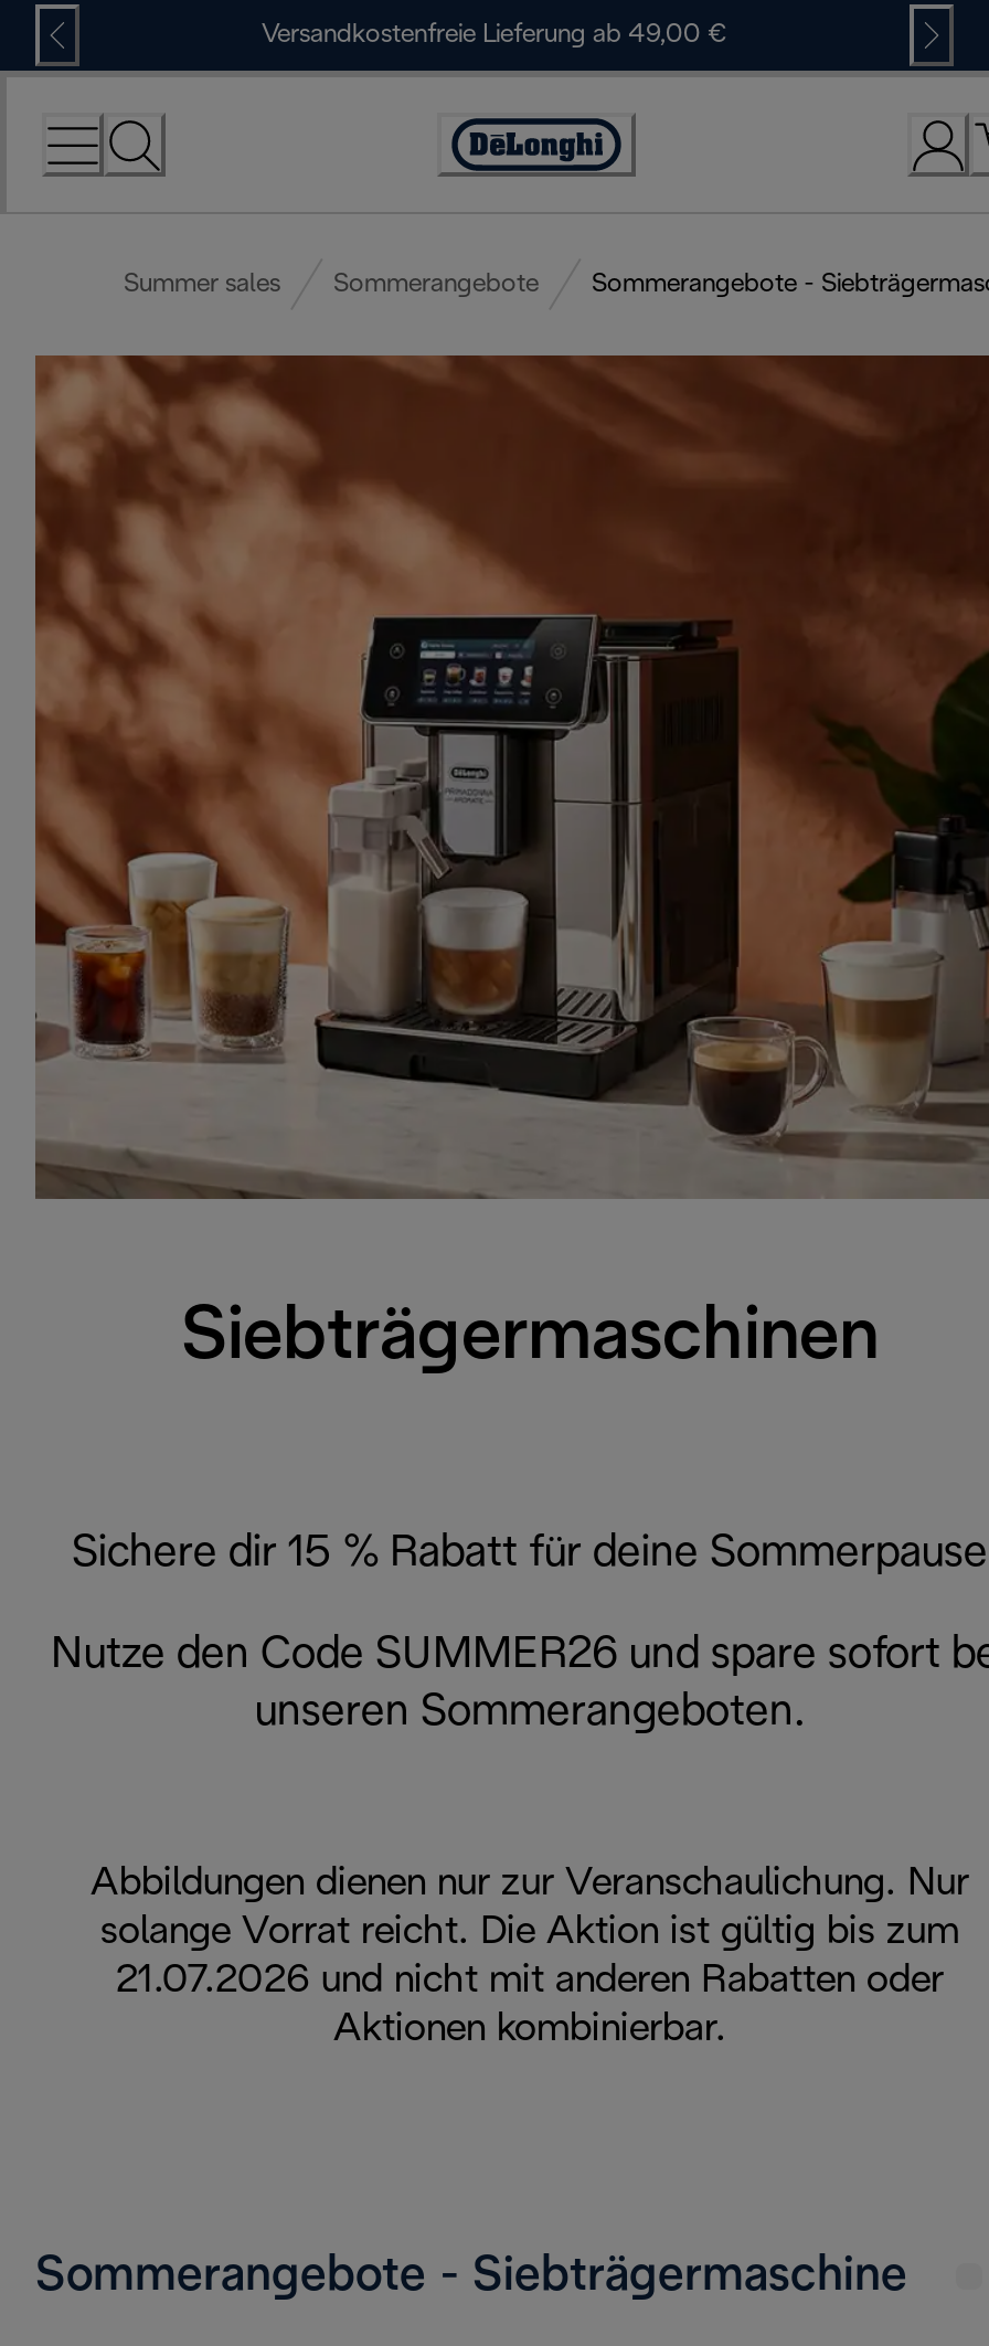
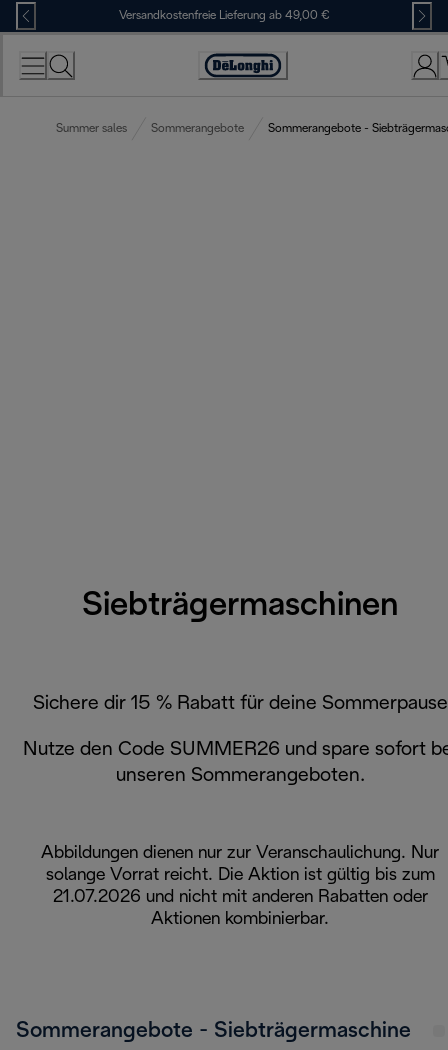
[33,353,982,1201] [image] -> none

